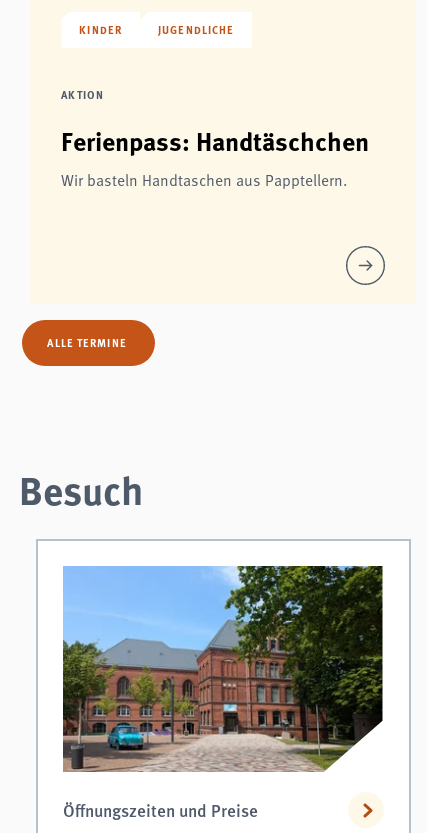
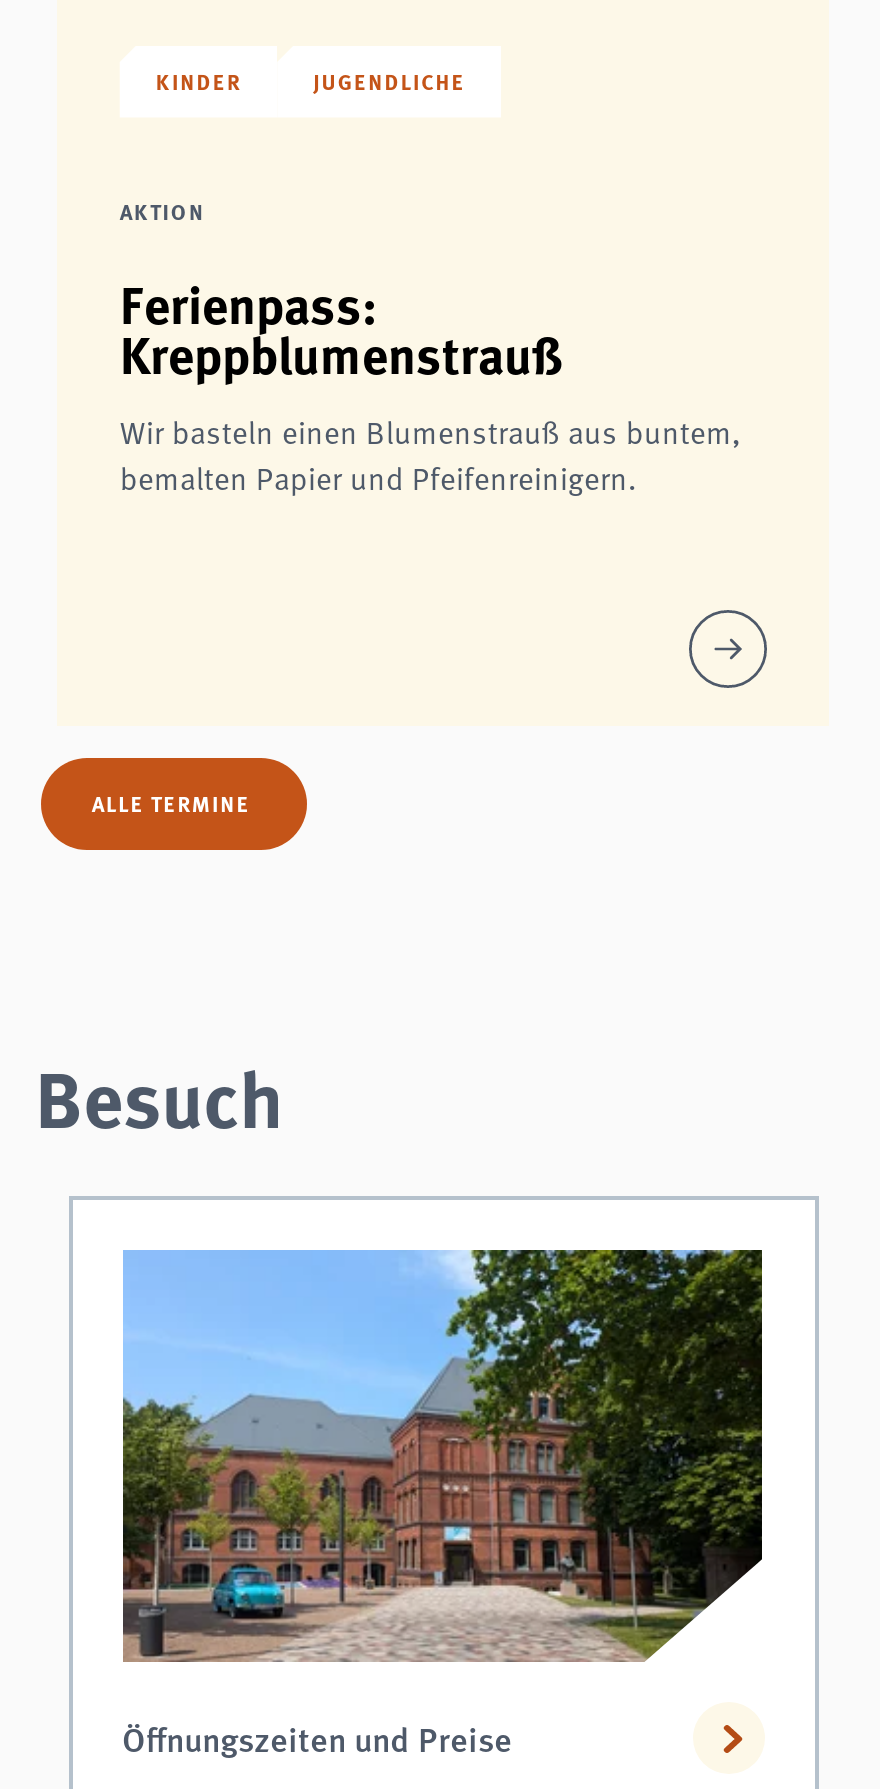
[61,122,369,190] Ferienpass: Handtäschchen | Wir basteln Handtaschen aus Papptellern. -> [120,266,742,499] Ferienpass: | Kreppblumenstrauß | Wir basteln einen Blumenstrauß aus buntem, | bemalten Papier und Pfeifenreinigern.

